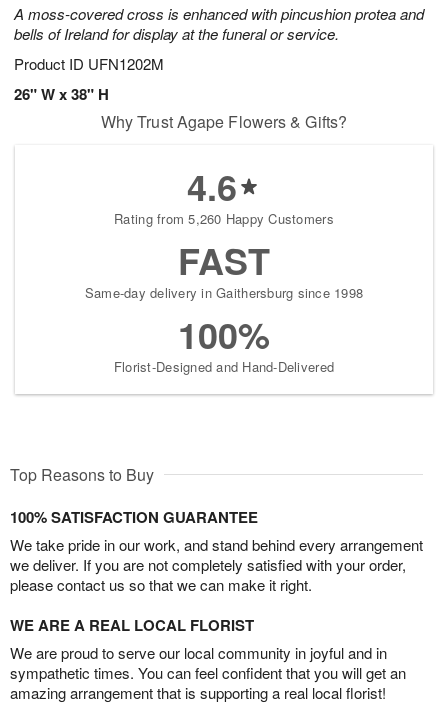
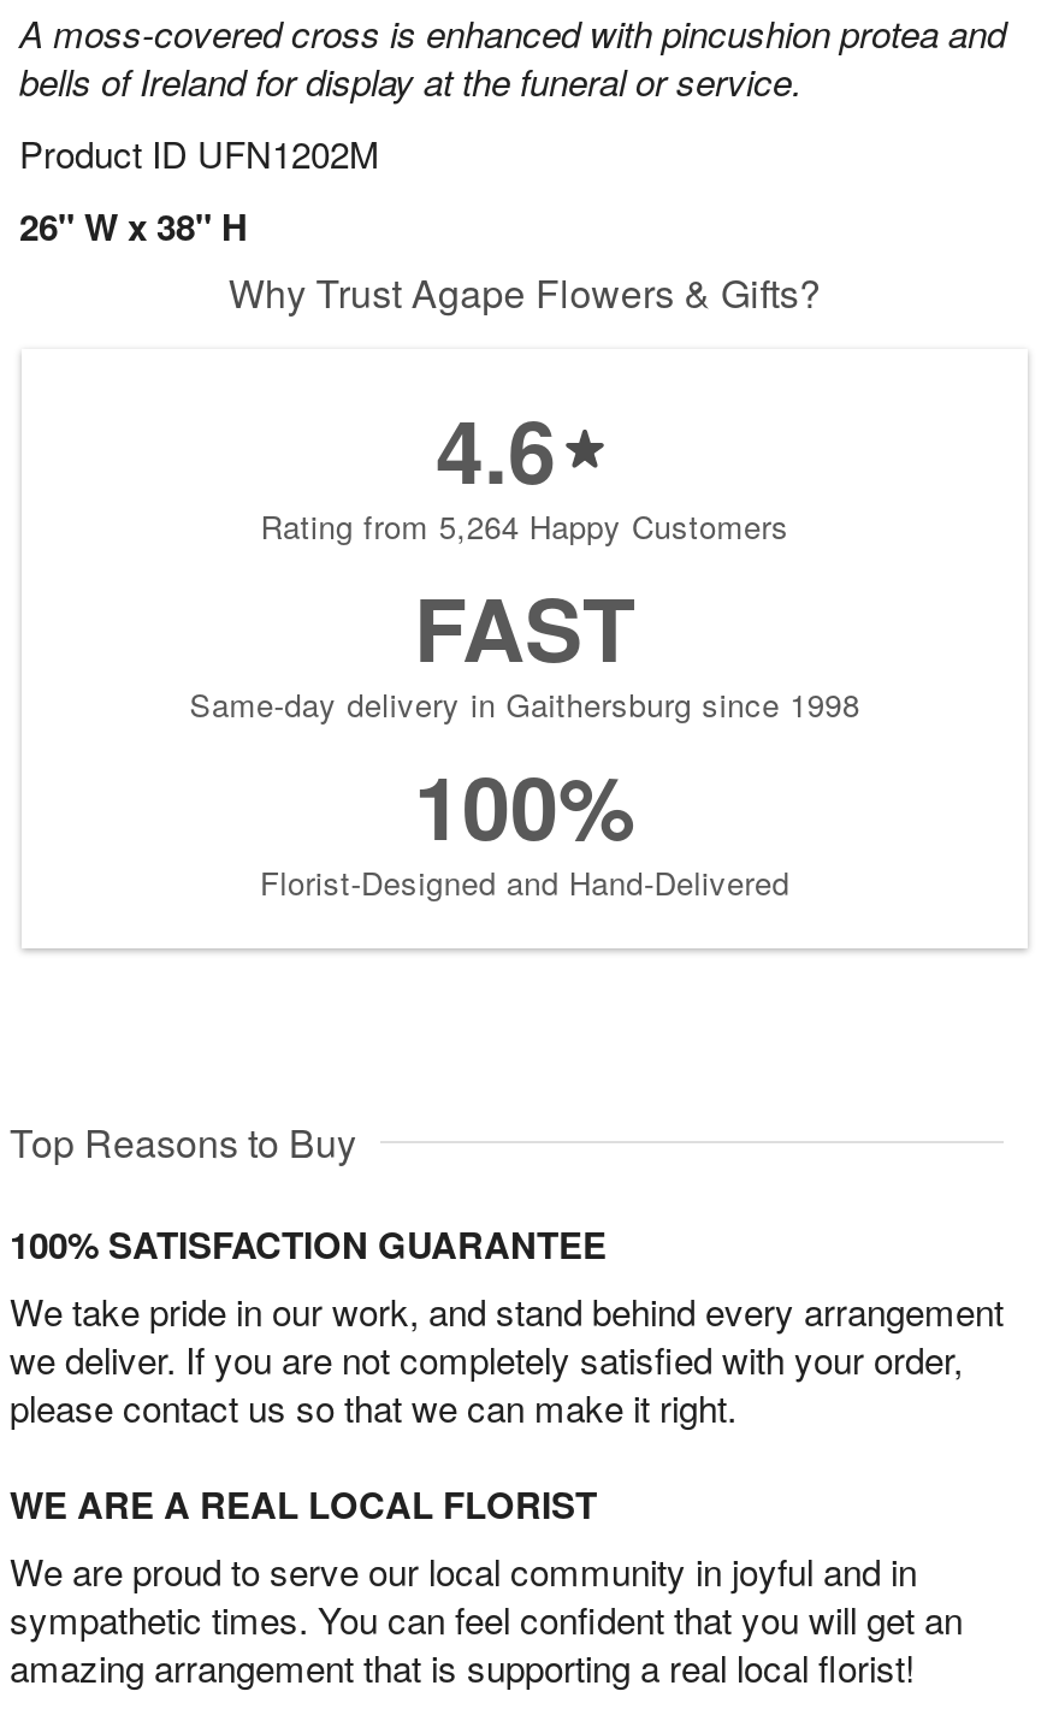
[114,209,334,228] Rating from 5,260 Happy Customers -> [260,502,789,548] Rating from 5,264 Happy Customers

